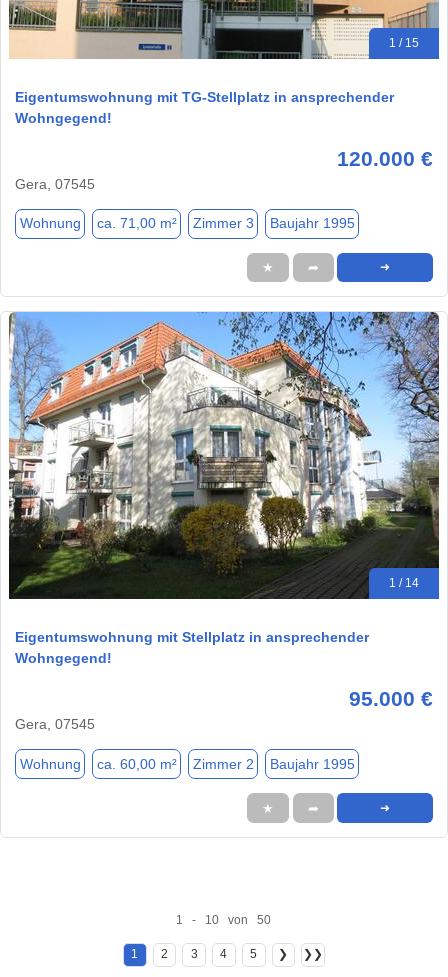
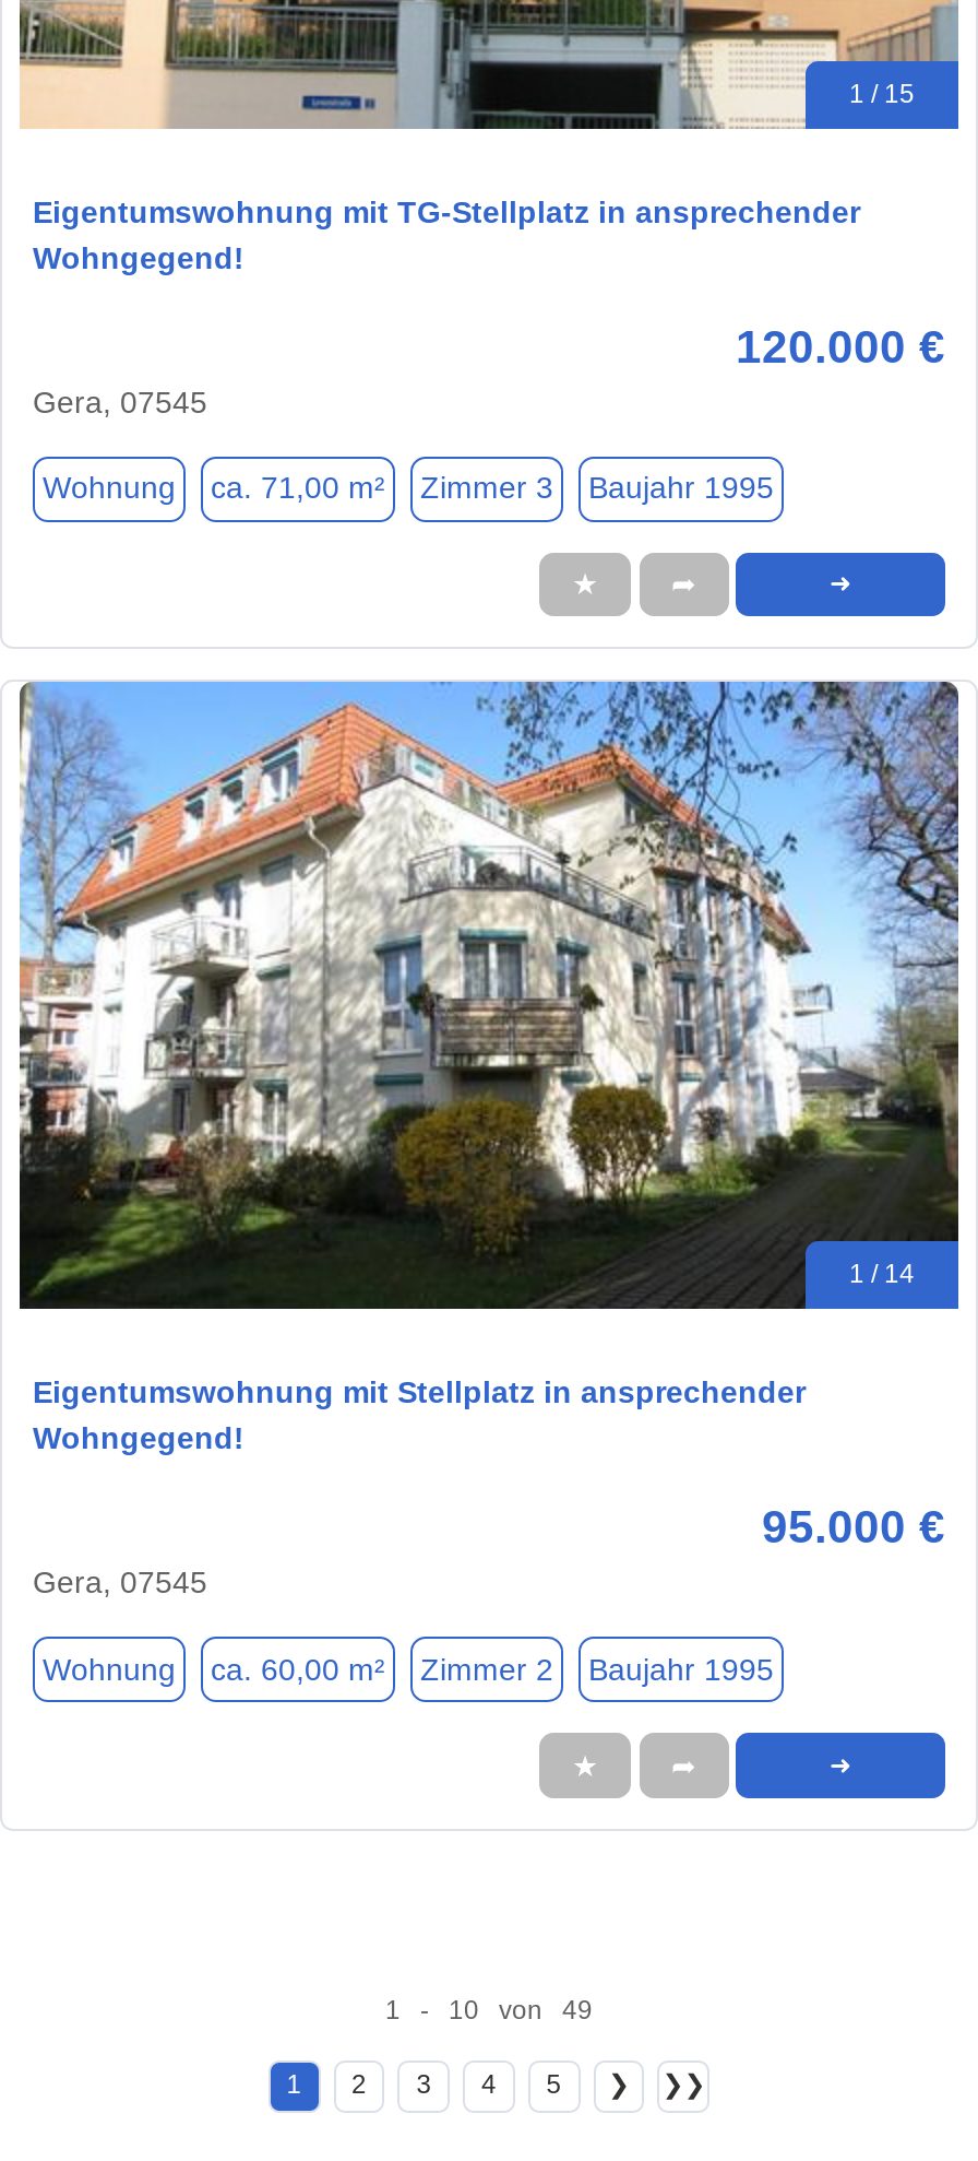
[176,913,271,927] 1 - 10 von 50 -> [385,1995,593,2026] 1 - 10 von 49

